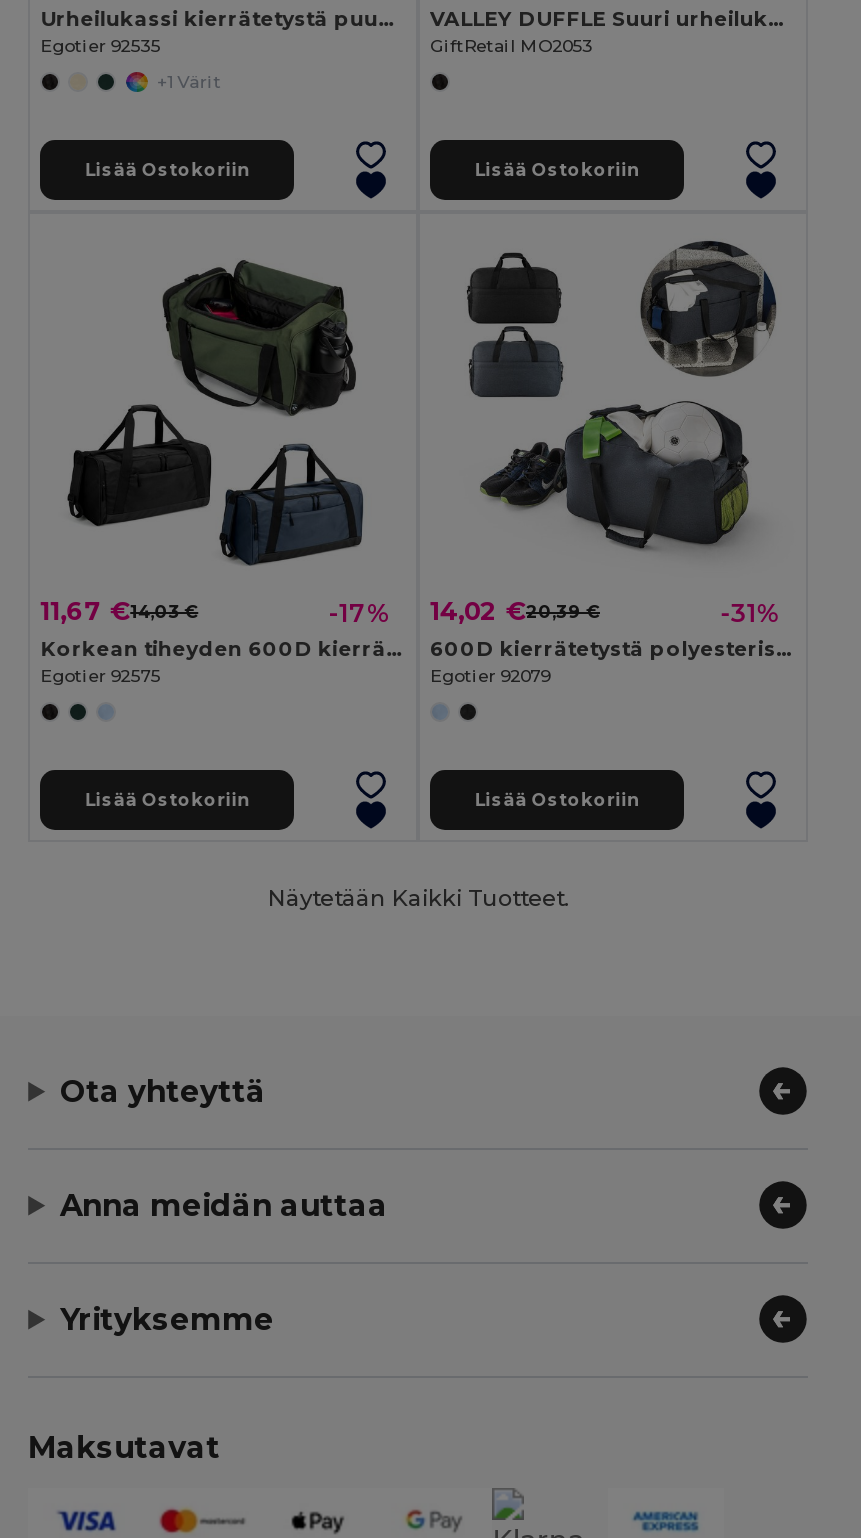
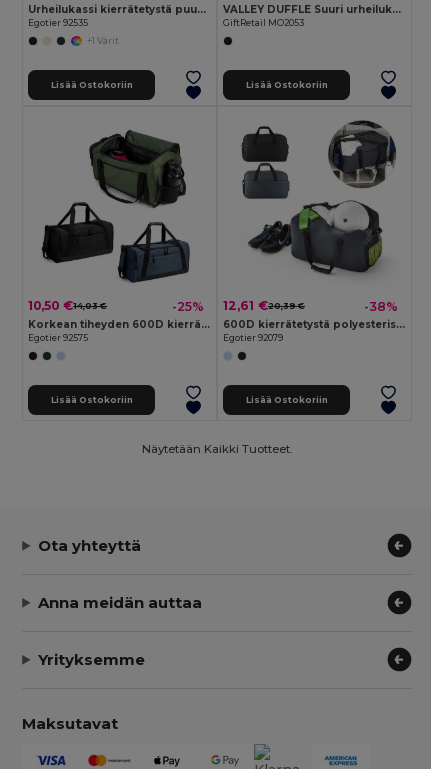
[40,597,198,627] 11,67 €14,03 € -> [28,298,107,313] 10,50 €14,03 €
[329,598,391,628] -17% -> [171,299,203,314] -25%
[430,597,600,627] 14,02 €20,39 € -> [223,298,305,313] 12,61 €20,39 €
[721,598,781,628] -31% -> [364,299,398,314] -38%

